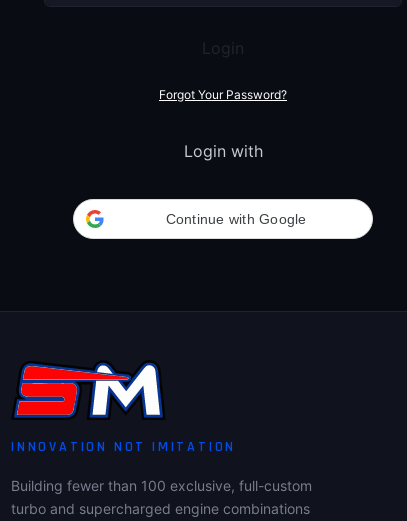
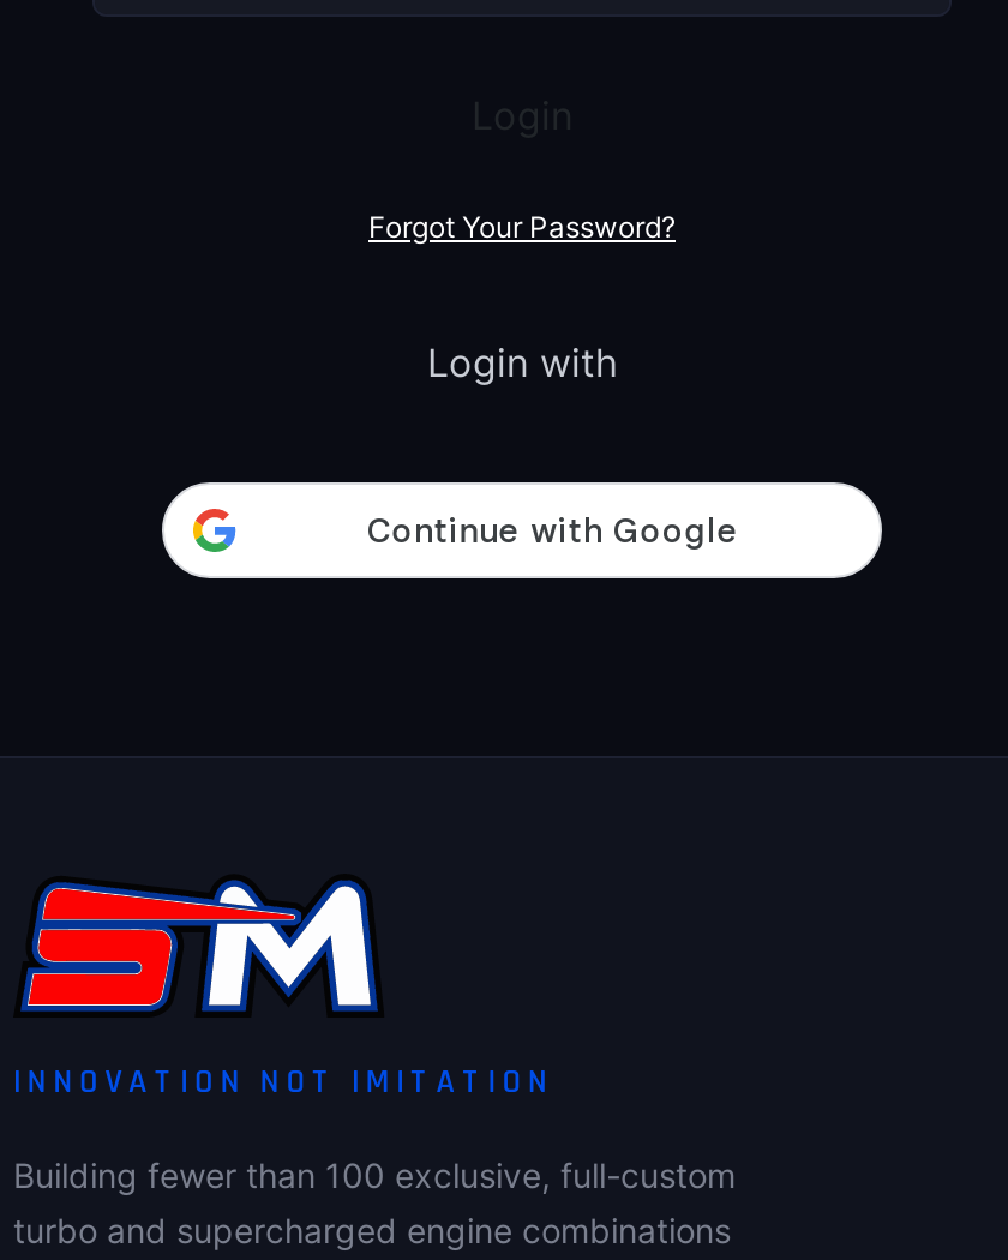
[165,211,306,227] Continue with Google -> none

